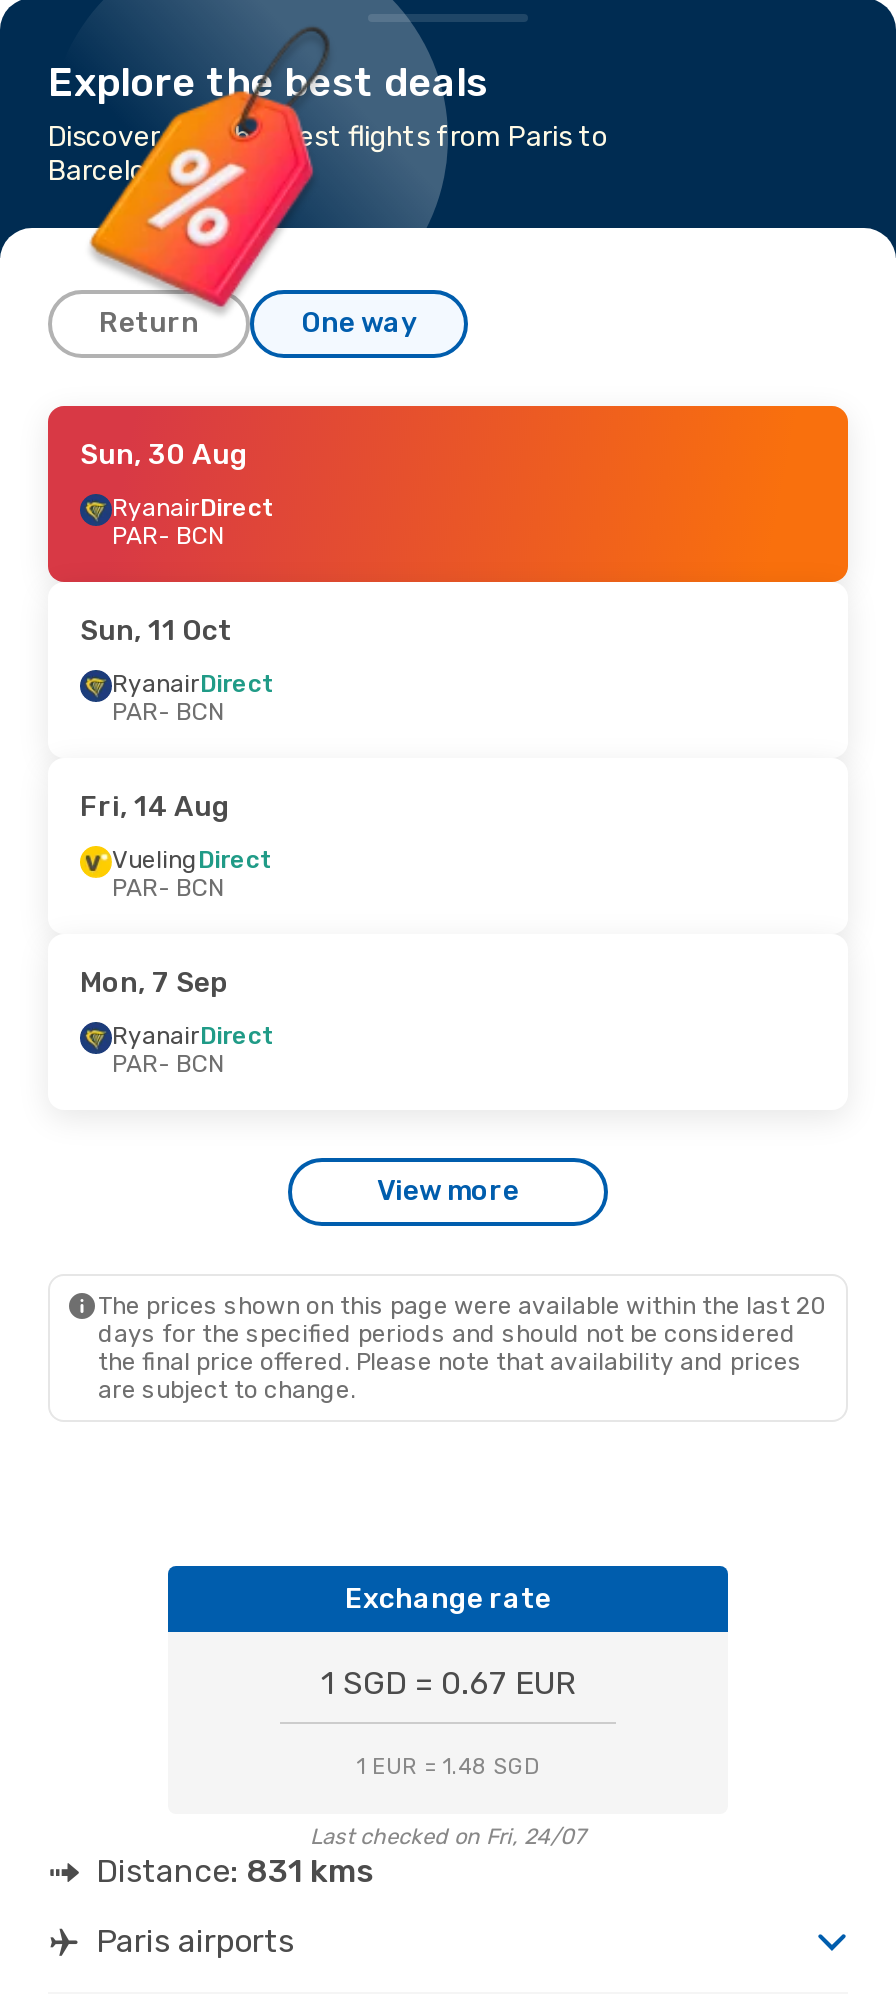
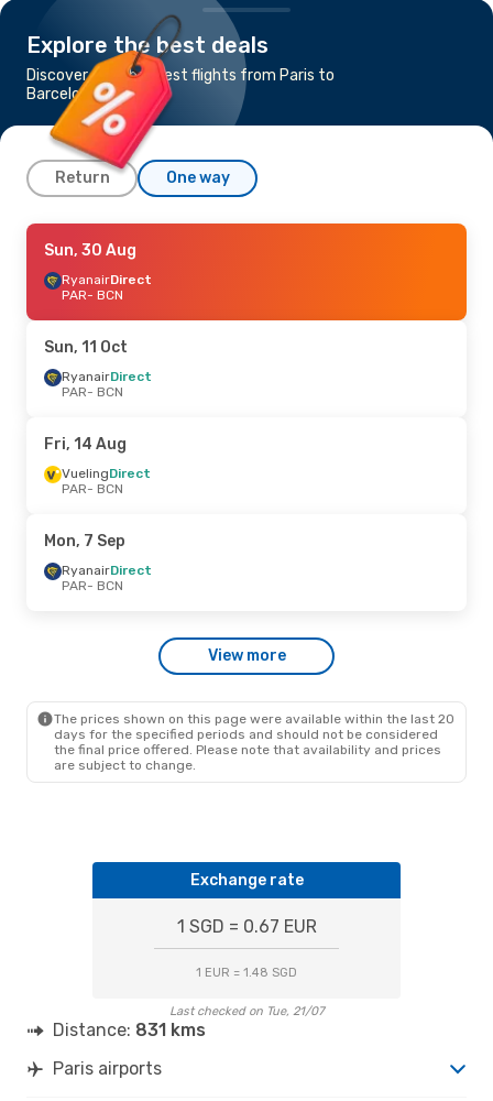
[310,1824,586,1850] Last checked on Fri, 24/07 -> [169,1004,324,1018] Last checked on Tue, 21/07

